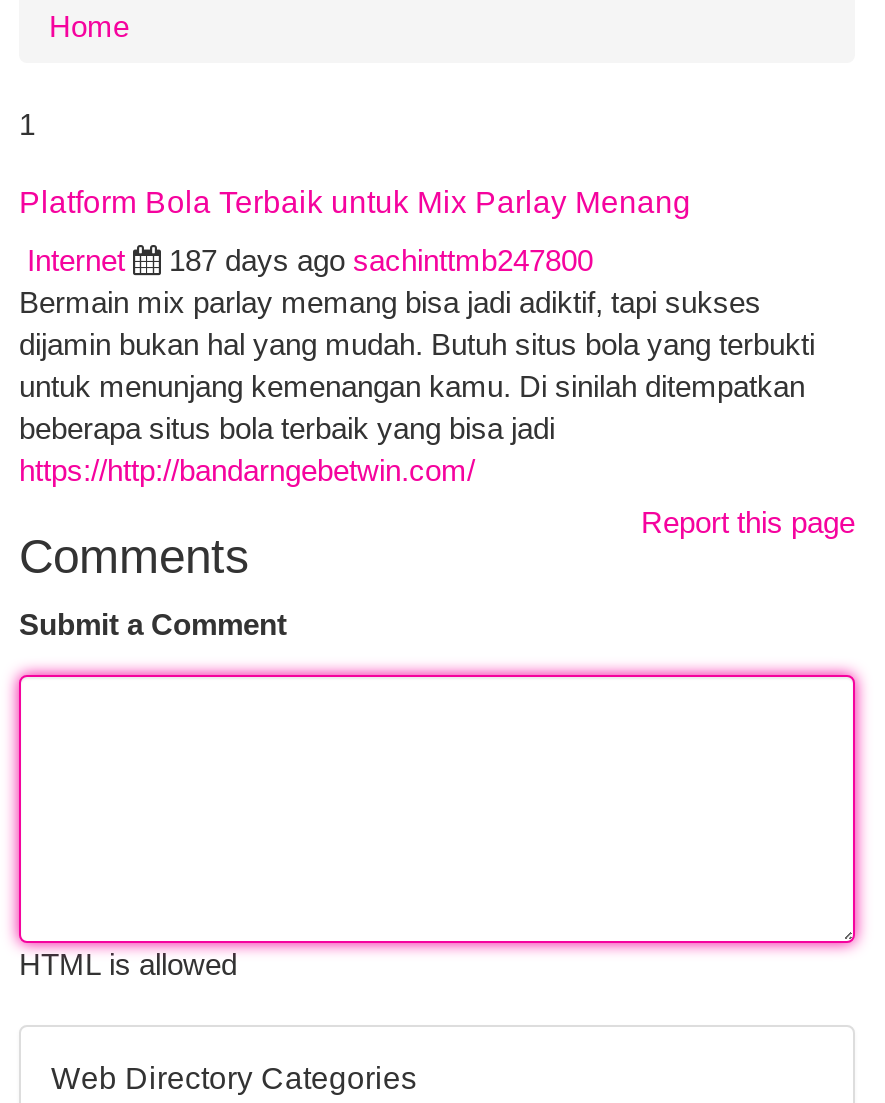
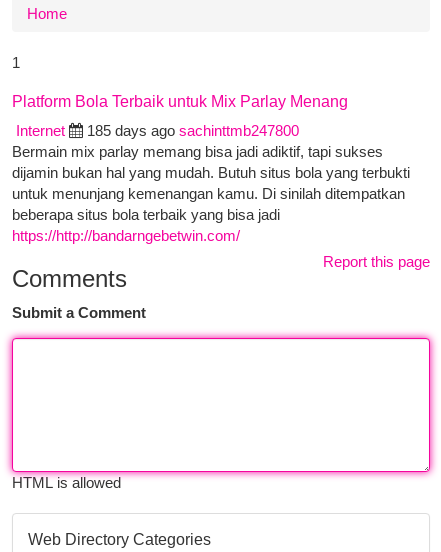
[169,243,593,277] 187 days ago sachinttmb247800 -> [87,122,299,139] 185 days ago sachinttmb247800

